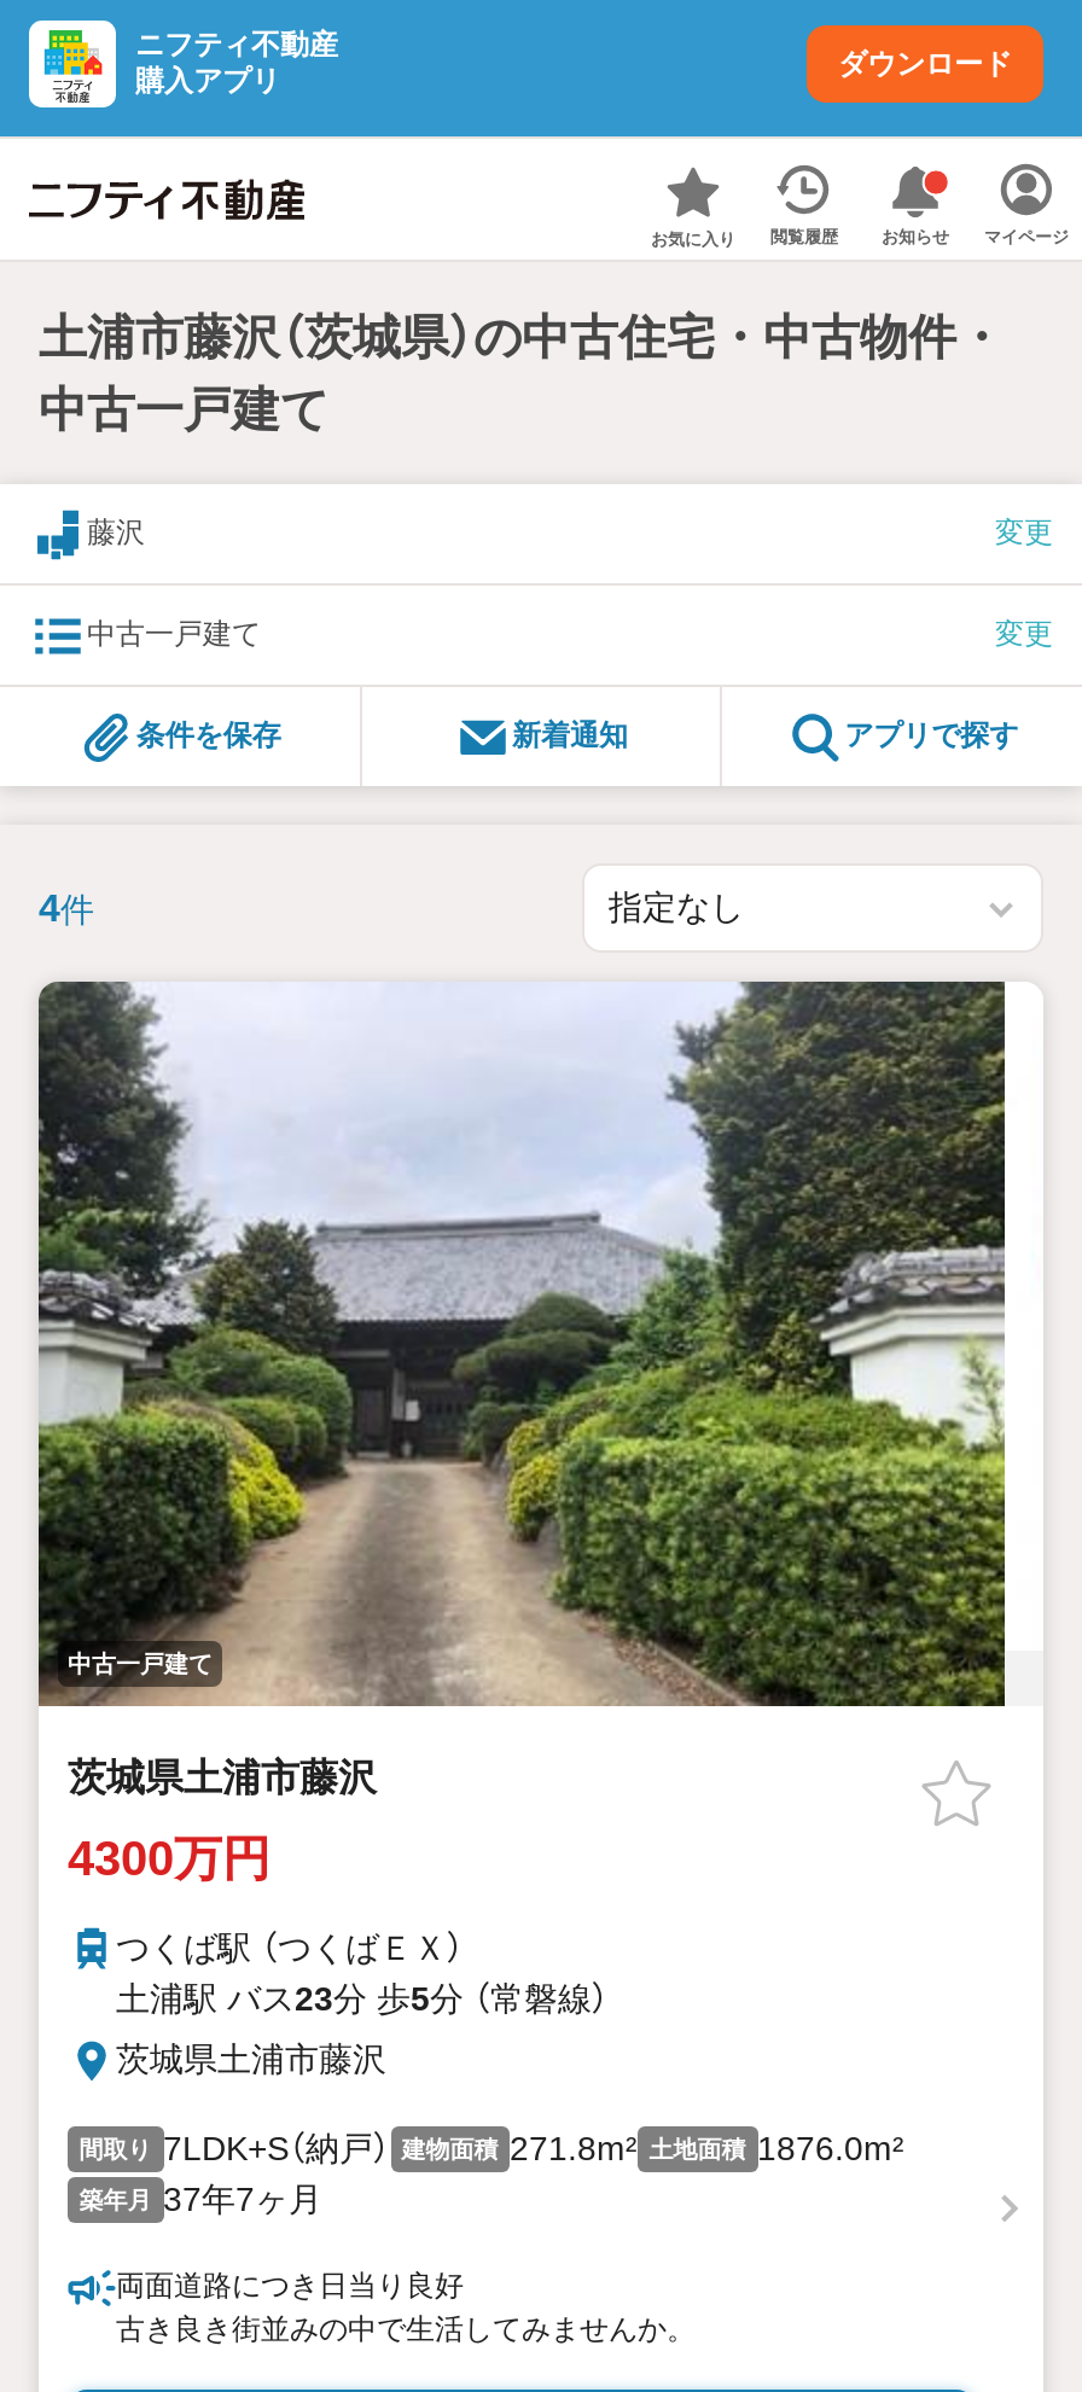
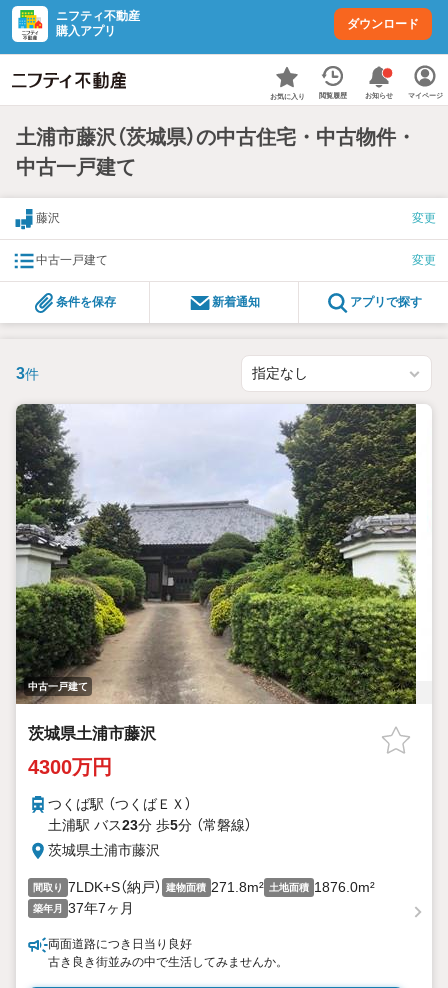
[39,886,94,927] 4件 -> [16,364,39,381] 3件

